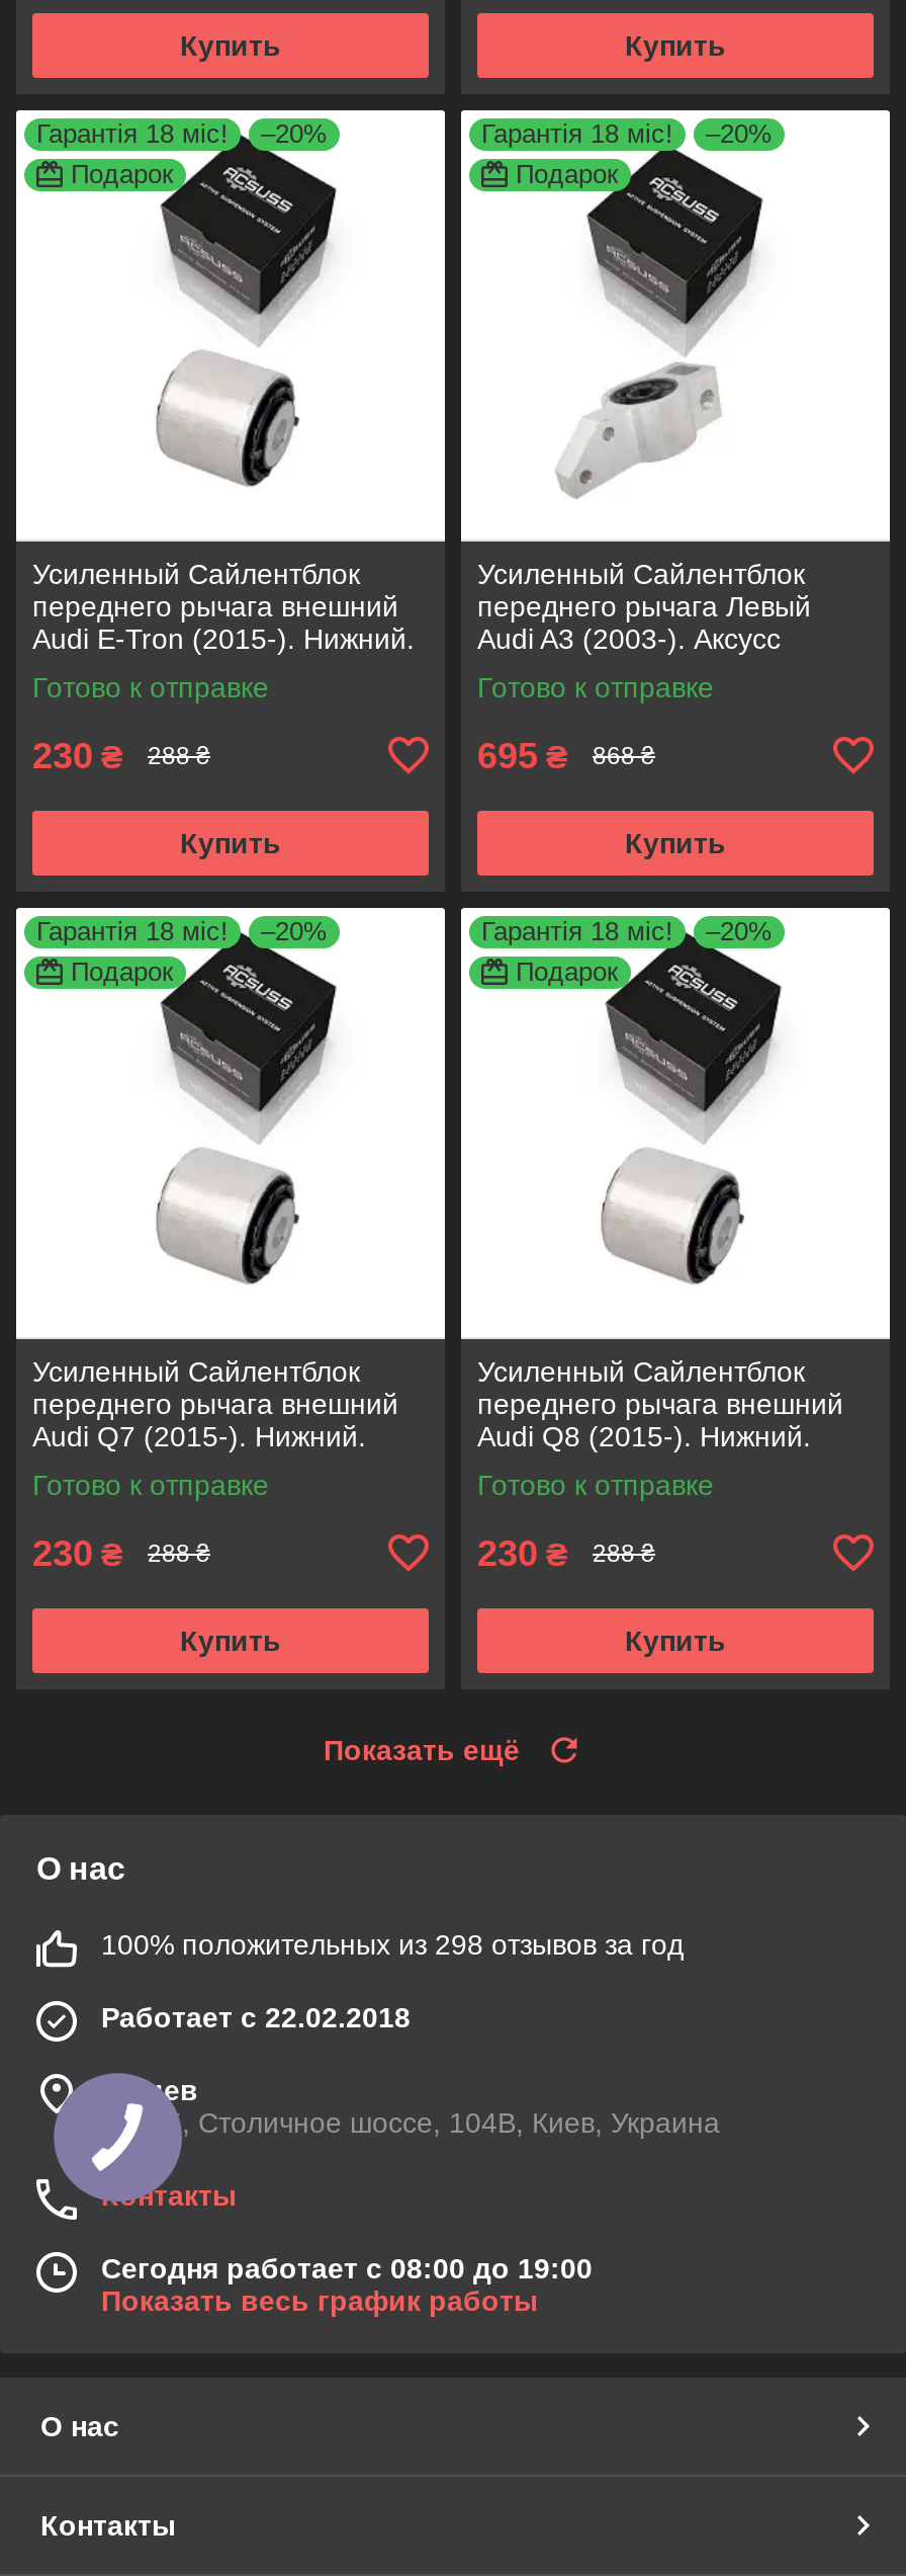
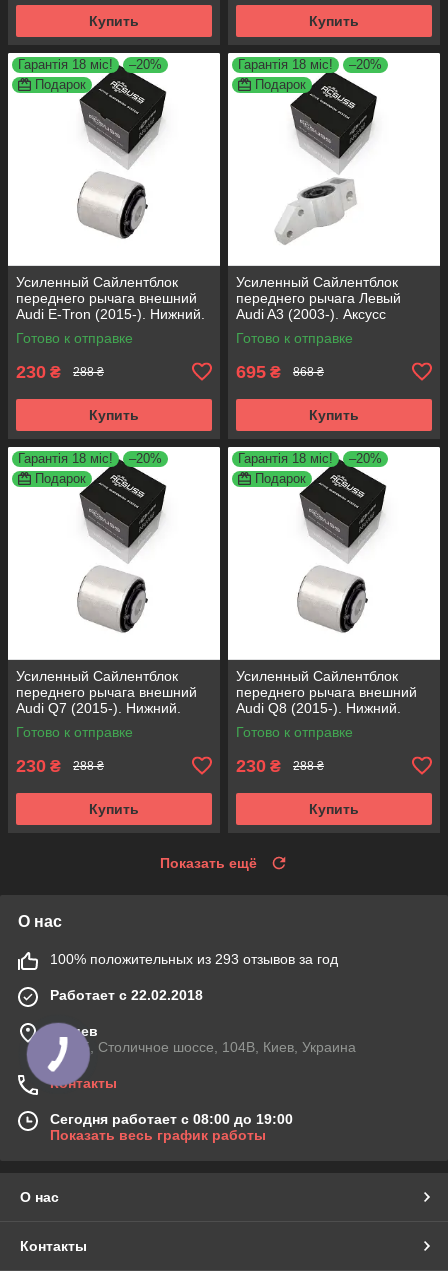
[101,1928,684,1960] 100% положительных из 298 отзывов за год -> [50,951,338,967] 100% положительных из 293 отзывов за год

